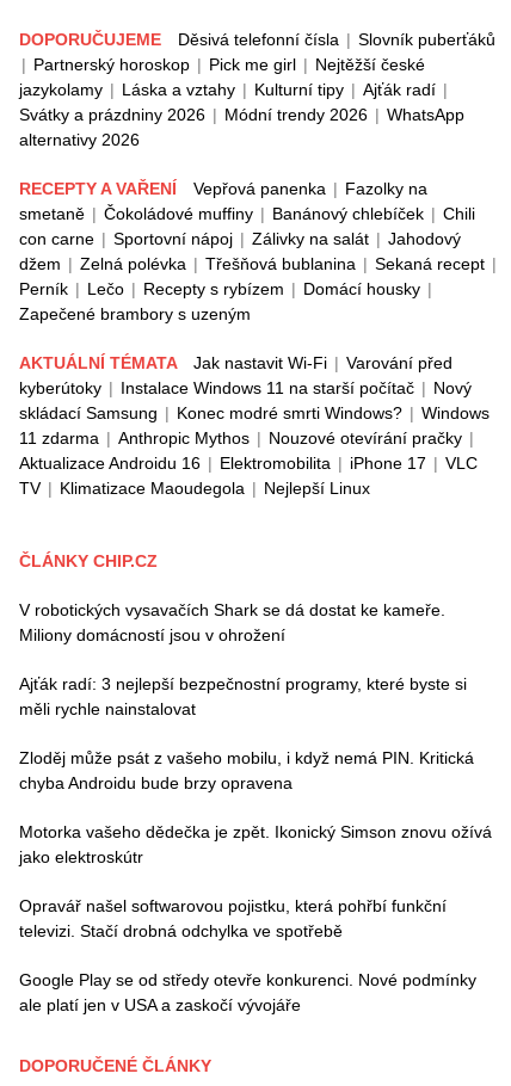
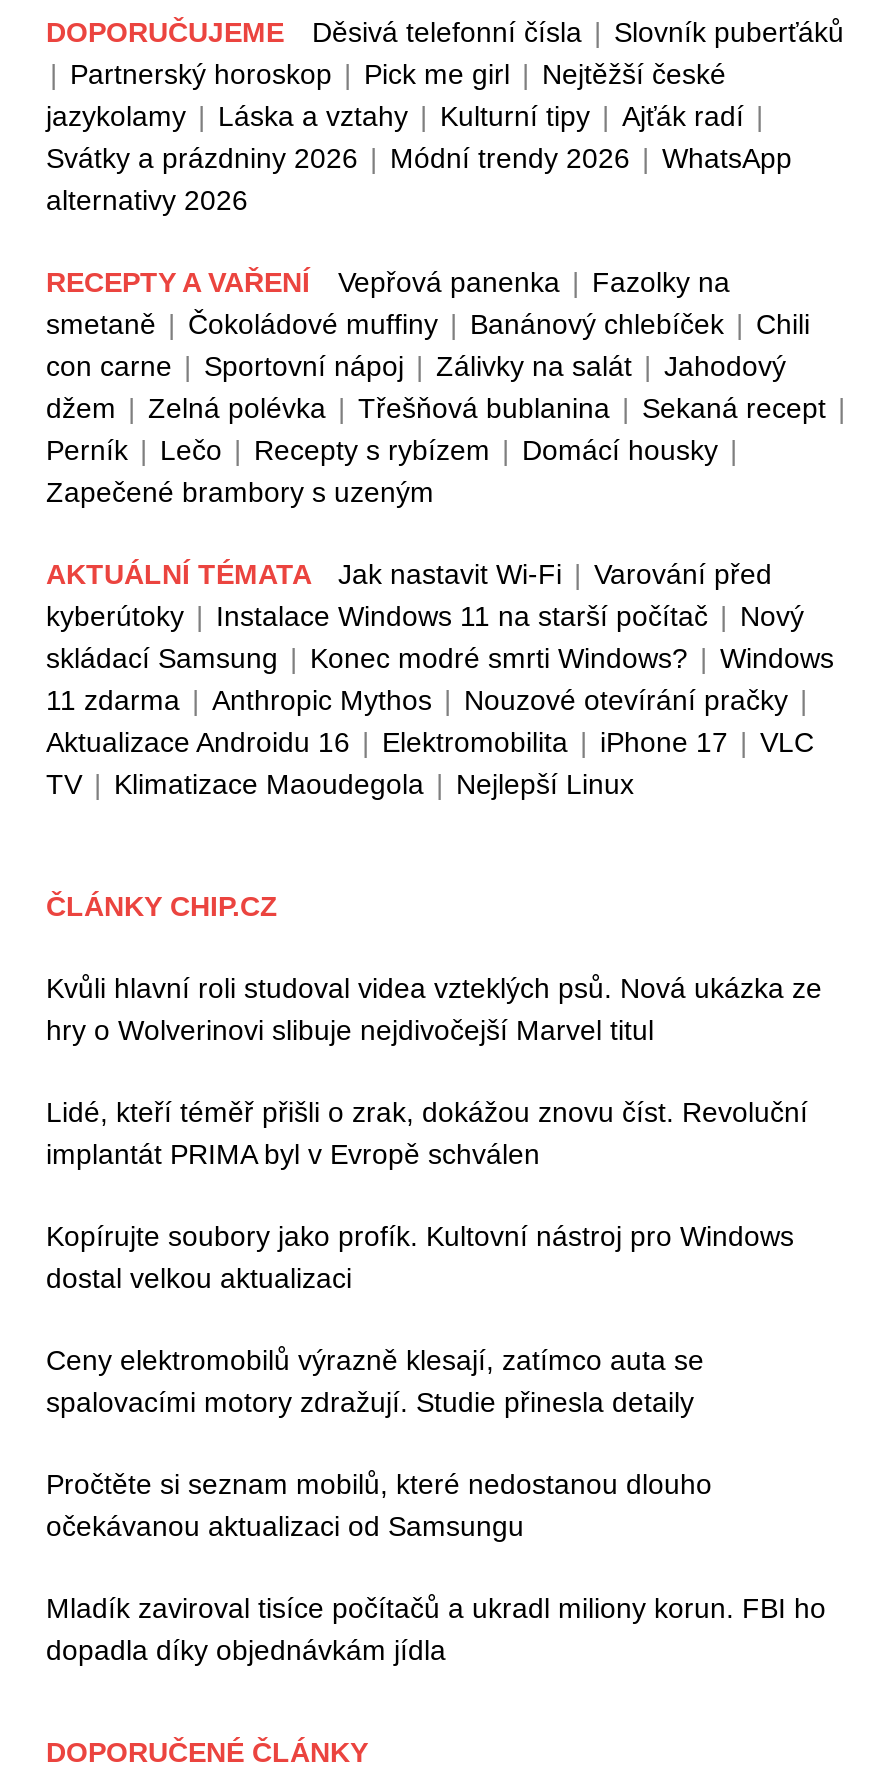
[19,601,445,645] V robotických vysavačích Shark se dá dostat ke kameře. | Miliony domácností jsou v ohrožení -> [46,972,822,1046] Kvůli hlavní roli studoval videa vzteklých psů. Nová ukázka ze | hry o Wolverinovi slibuje nejdivočejší Marvel titul
[19,675,467,719] Ajťák radí: 3 nejlepší bezpečnostní programy, které byste si | měli rychle nainstalovat -> [46,1096,808,1170] Lidé, kteří téměř přišli o zrak, dokážou znovu číst. Revoluční | implantát PRIMA byl v Evropě schválen
[19,749,474,793] Zloděj může psát z vašeho mobilu, i když nemá PIN. Kritická | chyba Androidu bude brzy opravena -> [46,1220,794,1294] Kopírujte soubory jako profík. Kultovní nástroj pro Windows | dostal velkou aktualizaci
[19,822,492,867] Motorka vašeho dědečka je zpět. Ikonický Simson znovu ožívá | jako elektroskútr -> [46,1344,704,1418] Ceny elektromobilů výrazně klesají, zatímco auta se | spalovacími motory zdražují. Studie přinesla detaily
[19,896,447,941] Opravář našel softwarovou pojistku, která pohřbí funkční | televizi. Stačí drobná odchylka ve spotřebě -> [46,1468,712,1542] Pročtěte si seznam mobilů, které nedostanou dlouho | očekávanou aktualizaci od Samsungu
[19,970,476,1015] Google Play se od středy otevře konkurenci. Nové podmínky | ale platí jen v USA a zaskočí vývojáře -> [46,1592,826,1666] Mladík zaviroval tisíce počítačů a ukradl miliony korun. FBI ho | dopadla díky objednávkám jídla

